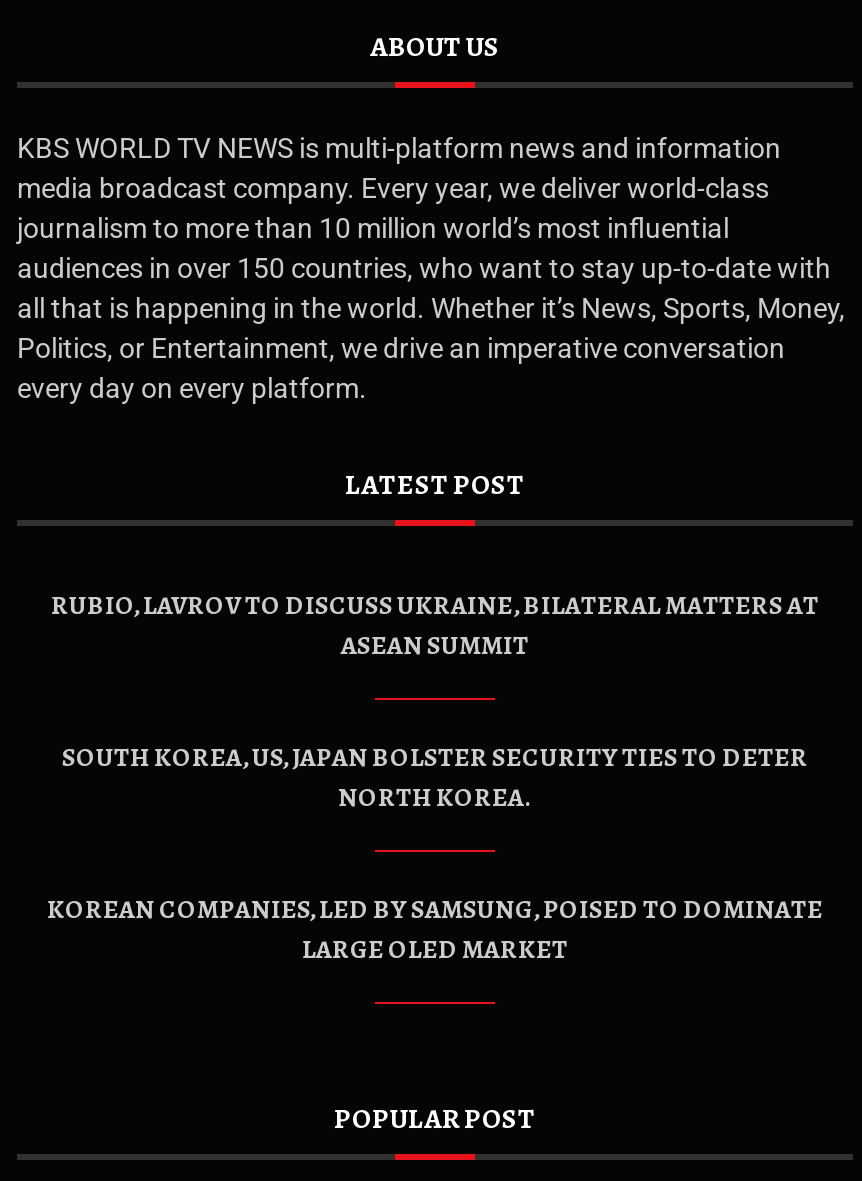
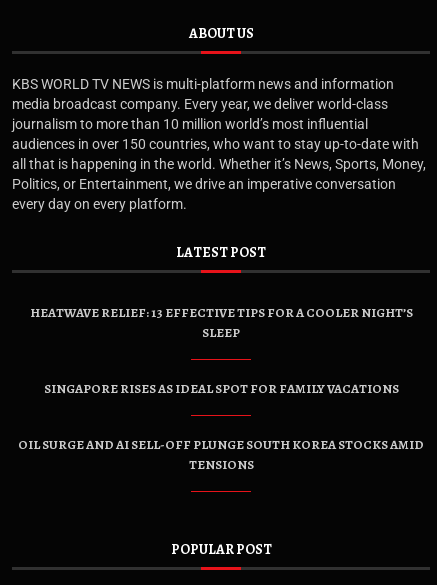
[51,588,819,662] RUBIO, LAVROV TO DISCUSS UKRAINE, BILATERAL MATTERS AT | ASEAN SUMMIT -> [29,304,412,341] HEATWAVE RELIEF: 13 EFFECTIVE TIPS FOR A COOLER NIGHT’S | SLEEP
[62,740,808,814] SOUTH KOREA, US, JAPAN BOLSTER SECURITY TIES TO DETER | NORTH KOREA. -> [43,380,398,397] SINGAPORE RISES AS IDEAL SPOT FOR FAMILY VACATIONS
[47,892,823,966] KOREAN COMPANIES, LED BY SAMSUNG, POISED TO DOMINATE | LARGE OLED MARKET -> [18,436,424,473] OIL SURGE AND AI SELL-OFF PLUNGE SOUTH KOREA STOCKS AMID | TENSIONS

